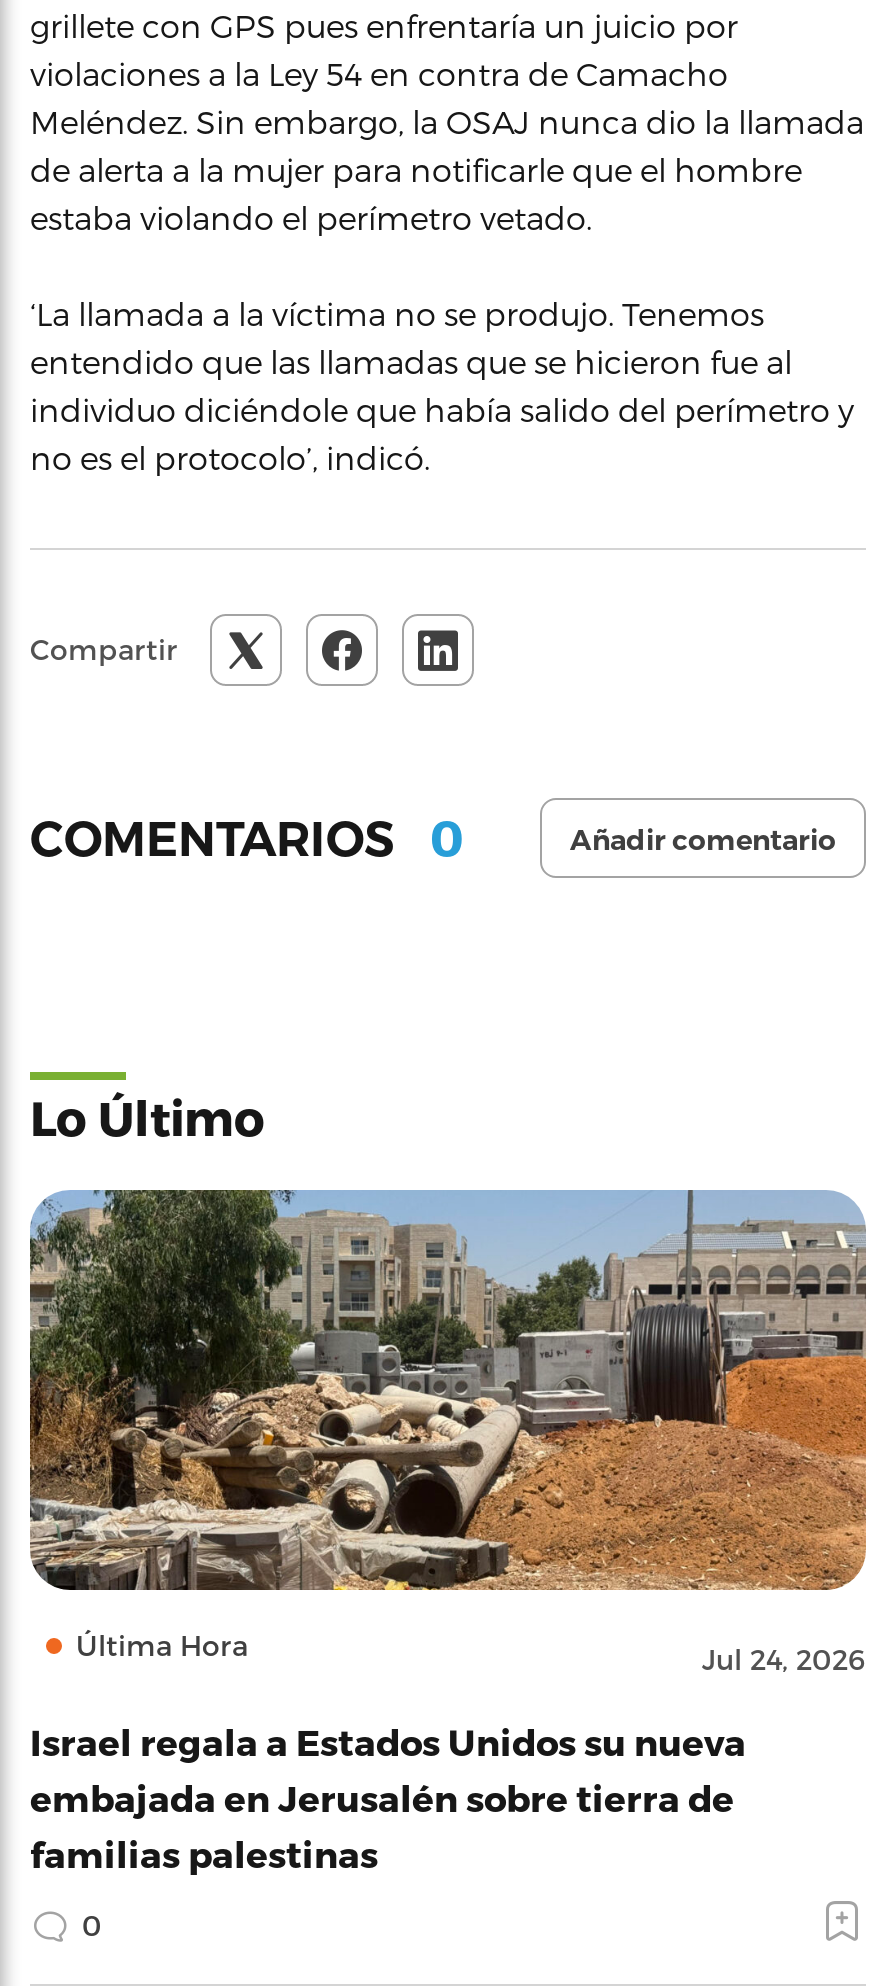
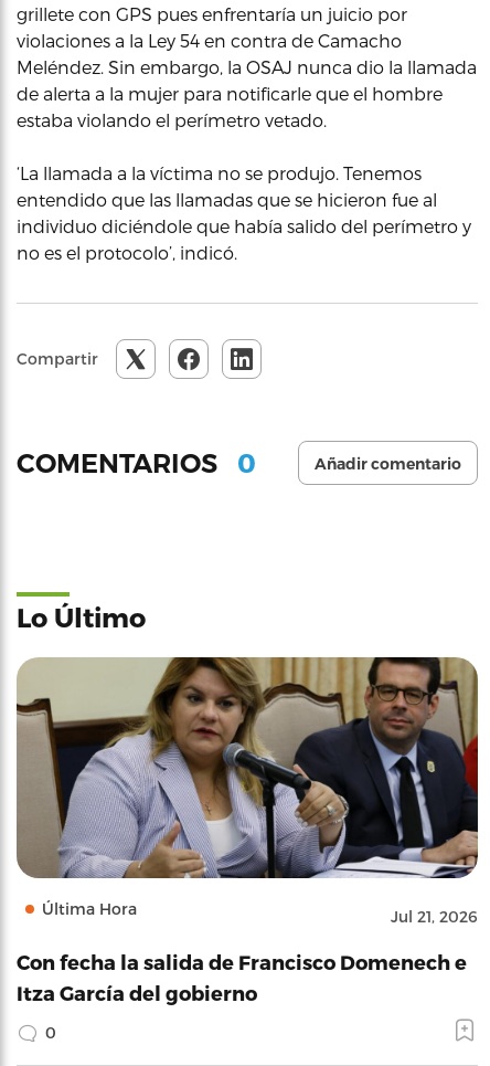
[30,1188,868,1676] [image] | Jul 24, 2026 -> [17,656,479,926] [image] | Jul 21, 2026
[30,1720,746,1874] Israel regala a Estados Unidos su nueva | embajada en Jerusalén sobre tierra de | familias palestinas -> [17,950,467,1004] Con fecha la salida de Francisco Domenech e | Itza García del gobierno

